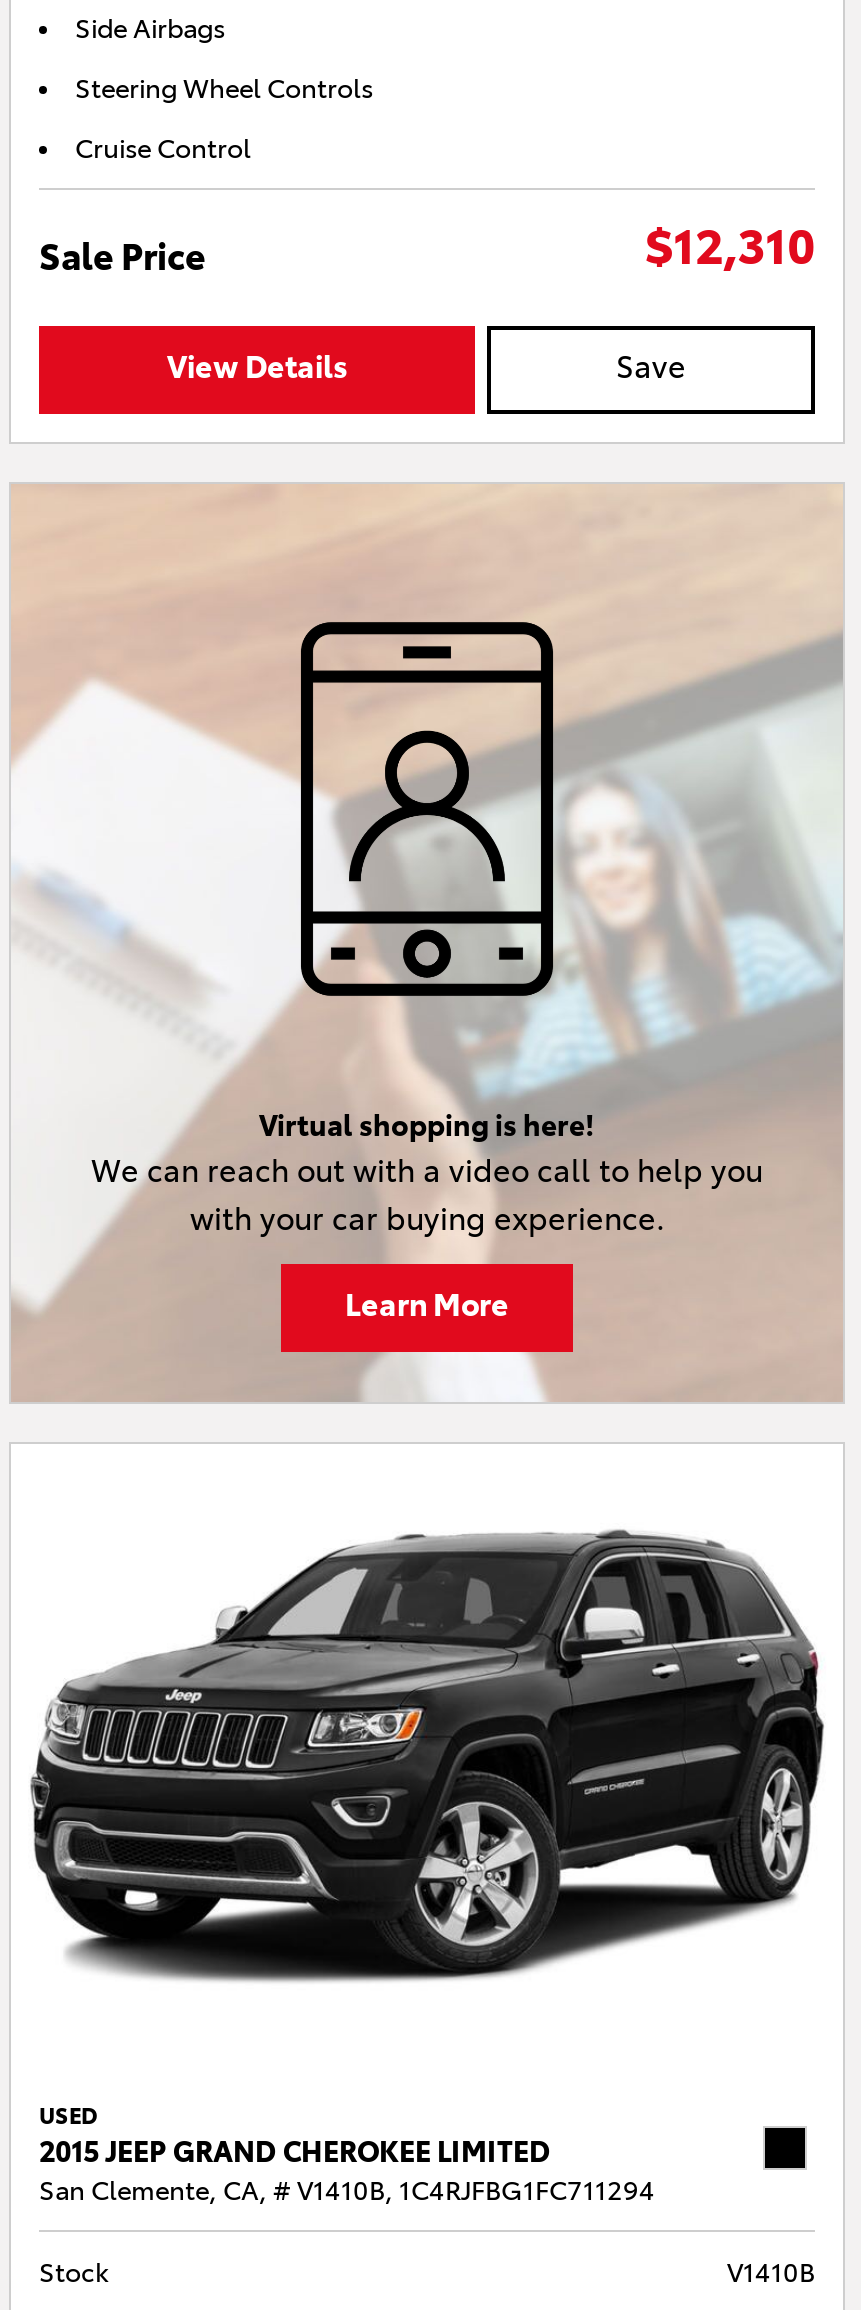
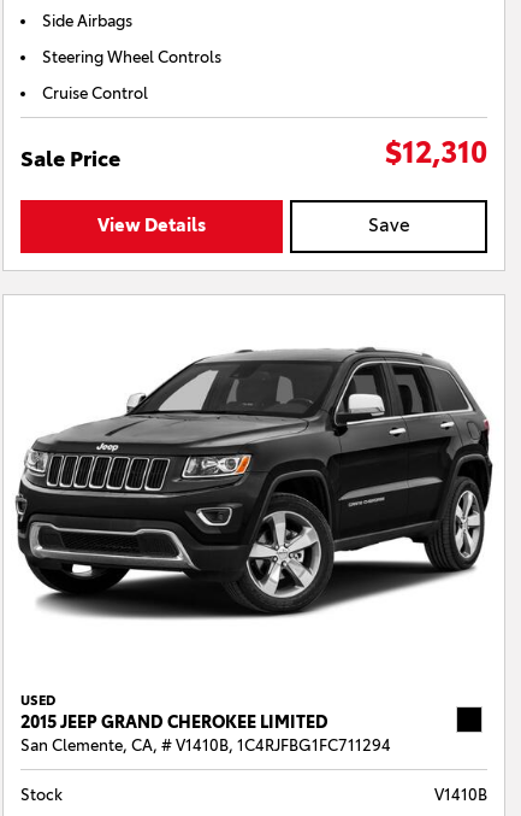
[11,483,845,1403] [image] | Virtual shopping is here! | We can reach out with a video call to help you | with your car buying experience. | Learn More -> none

